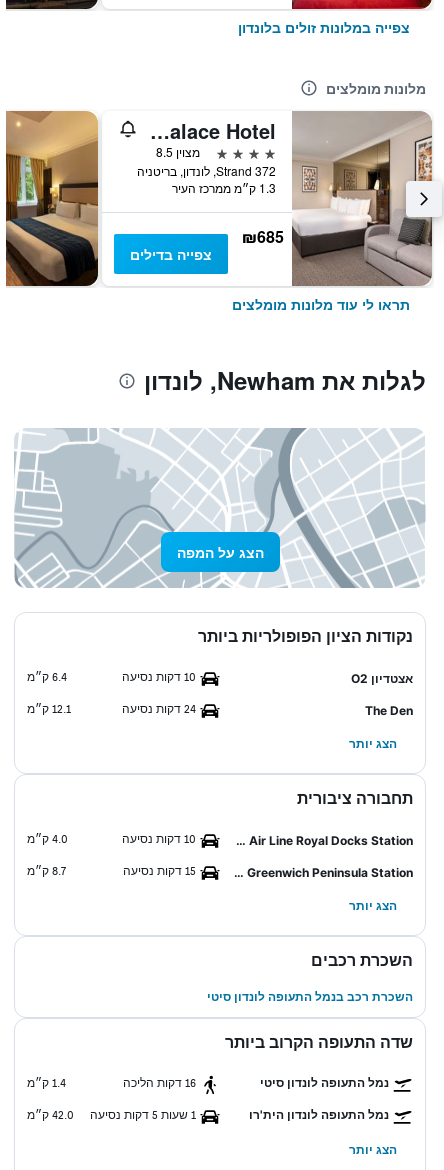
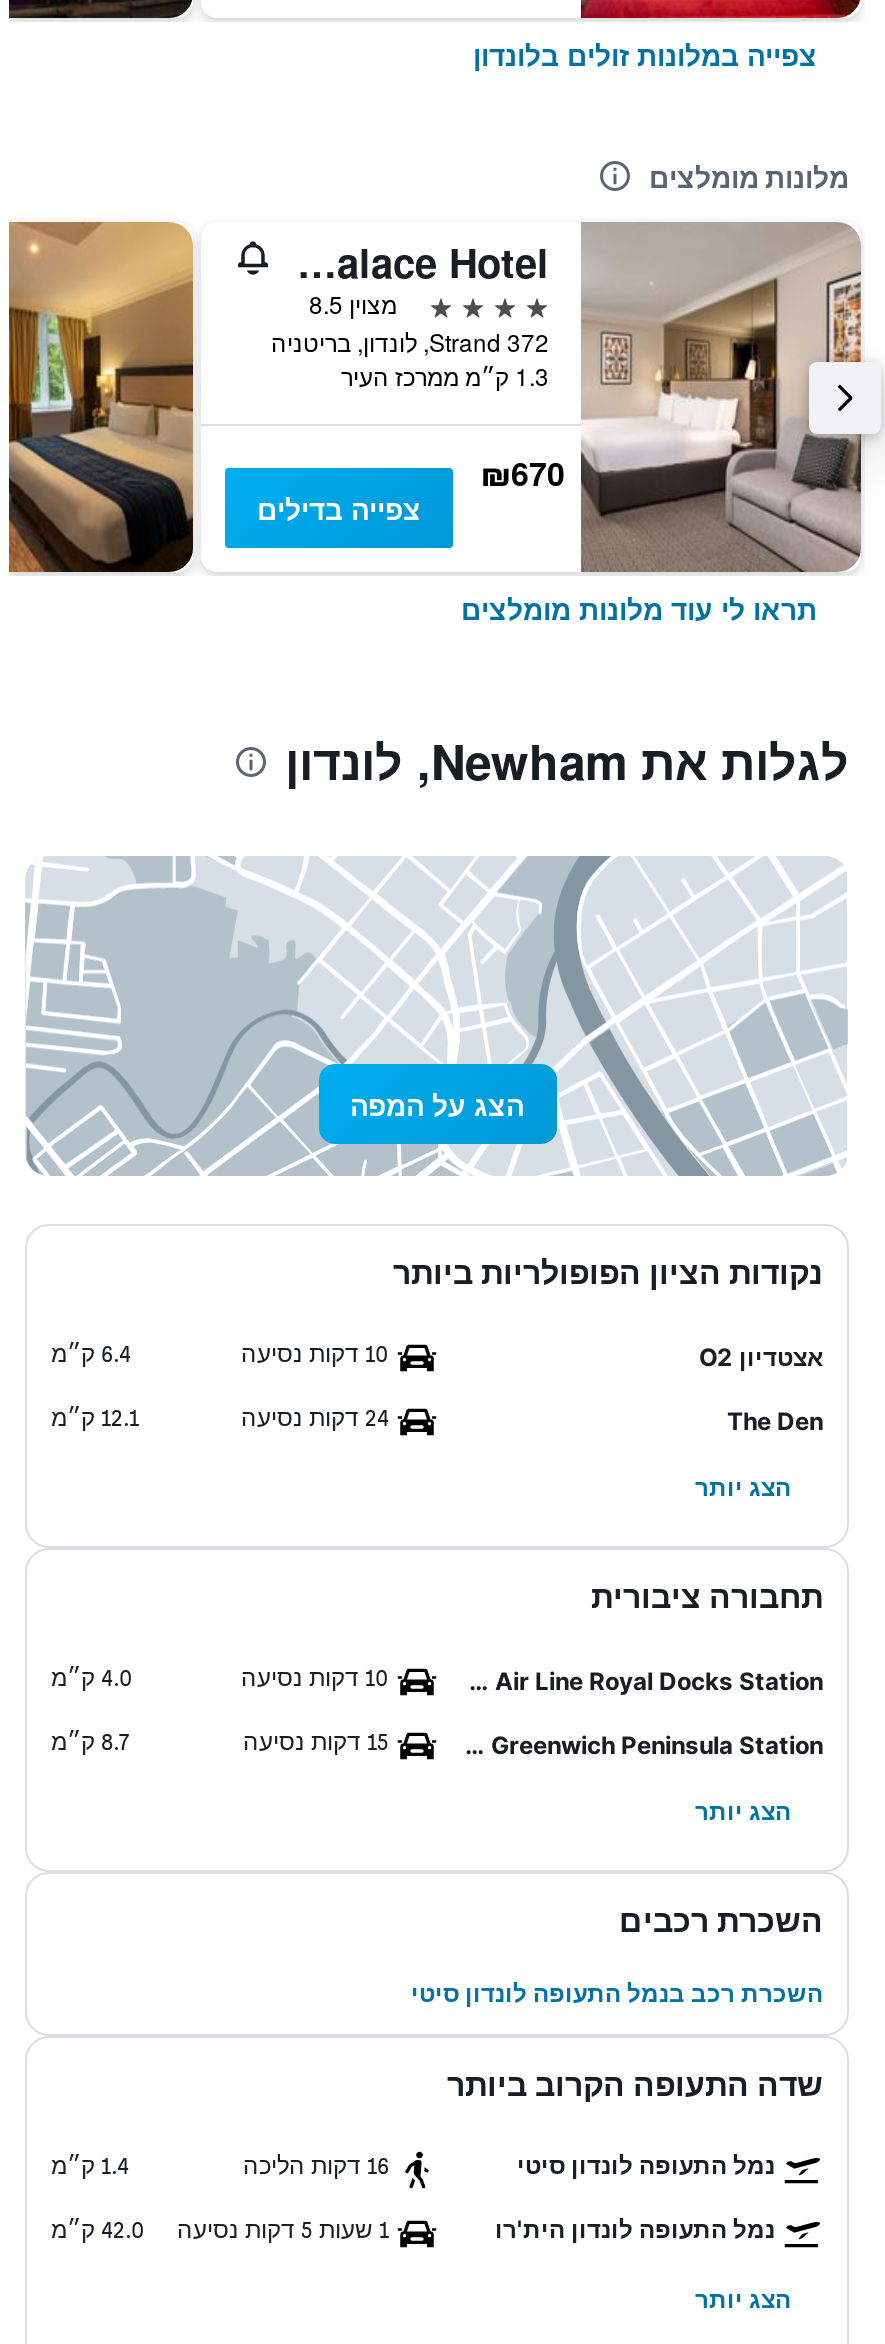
[242,225,284,248] ₪685 -> [481,451,565,497] ₪670

